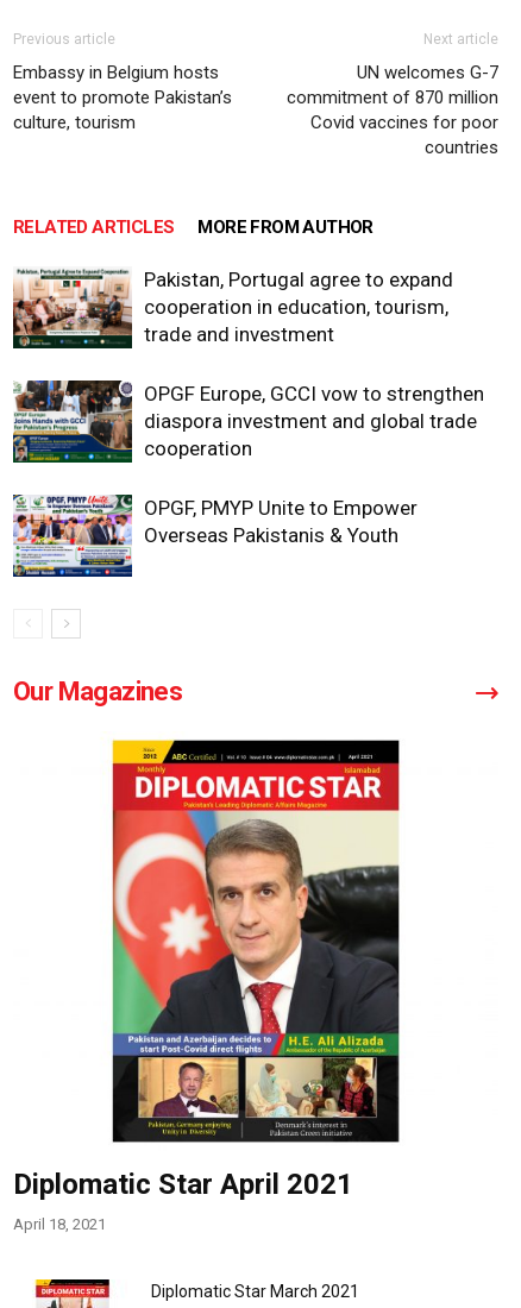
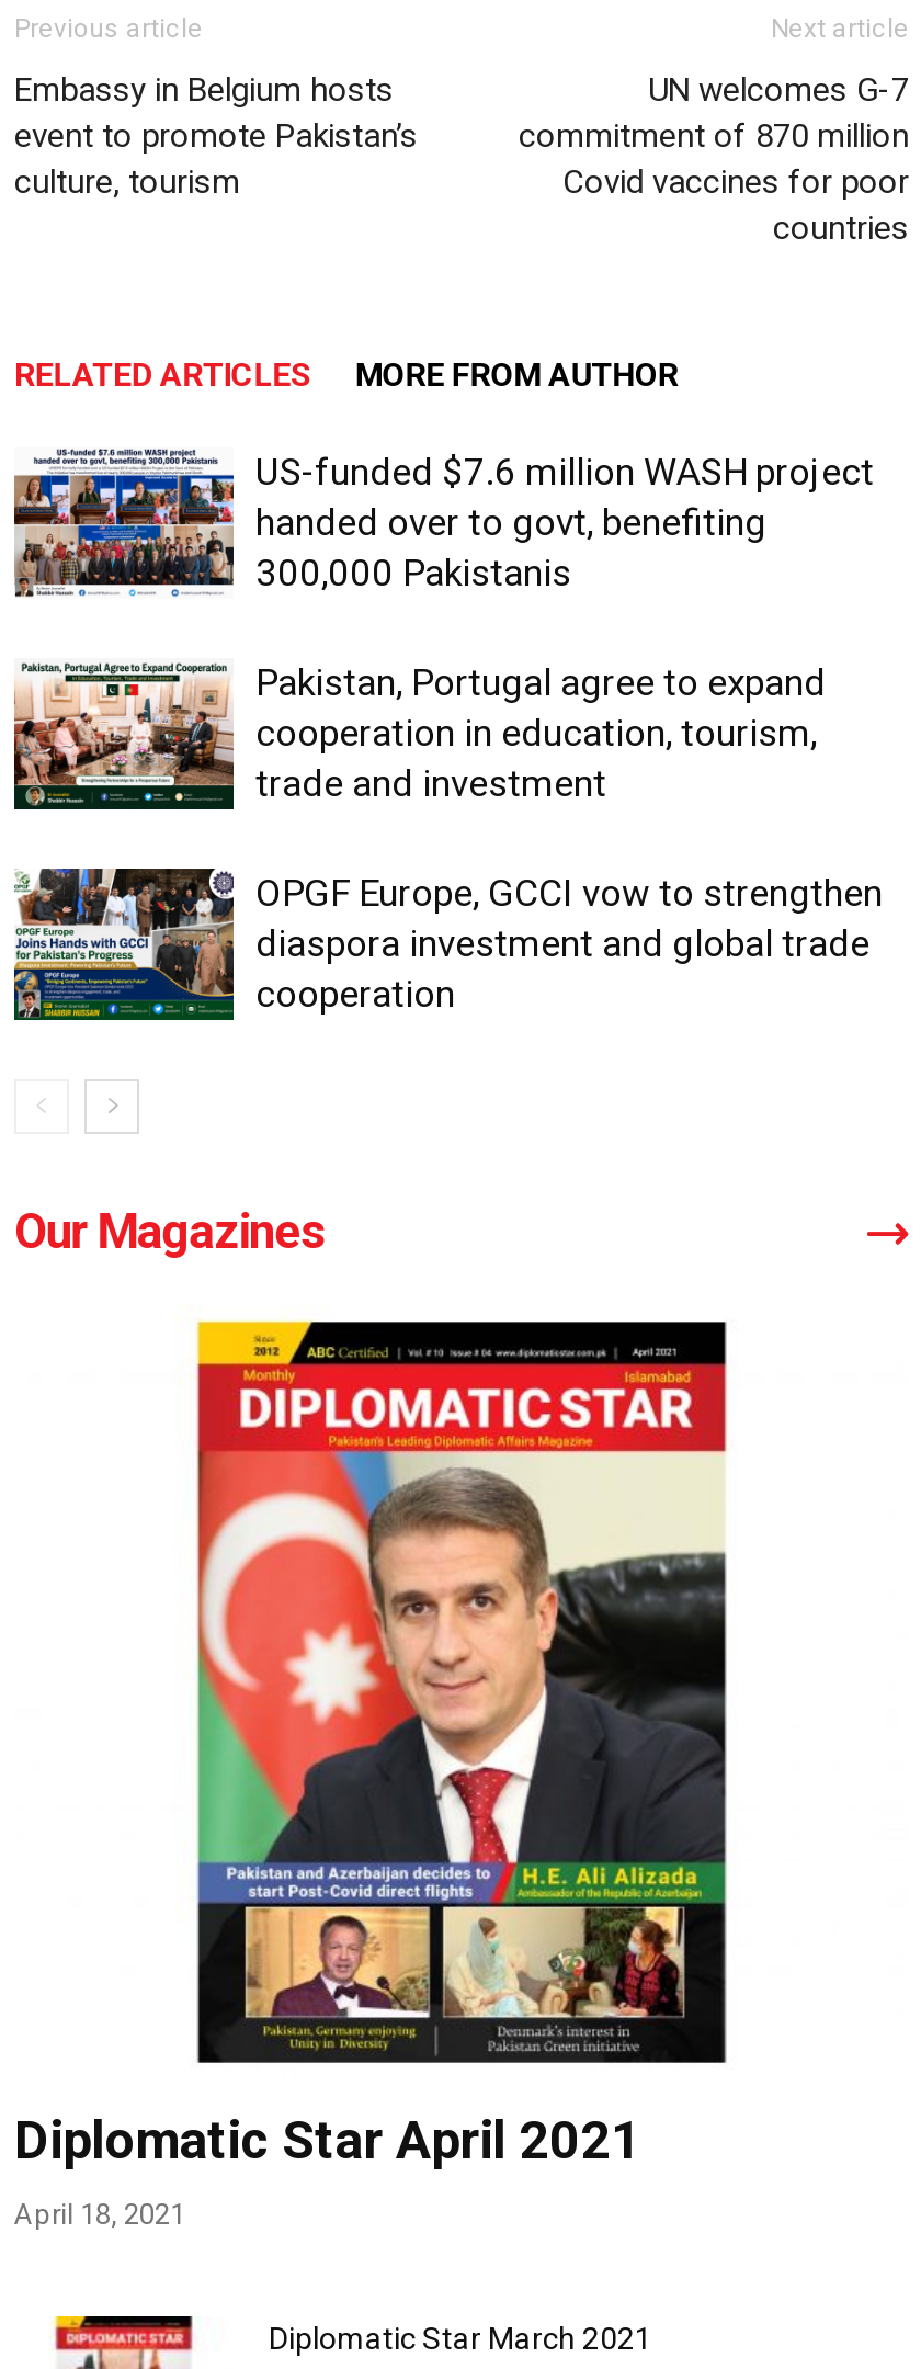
none -> [14,447,874,599] [image] | US-funded $7.6 million WASH project | handed over to govt, benefiting | 300,000 Pakistanis
moved [11,268,484,460] -> [10,660,883,1016]: [image] | Pakistan, Portugal agree to expand | cooperation in education, tourism, | trade and investment | OPGF Europe, GCCI vow to strengthen | diaspora investment and global trade | cooperation
[13,493,418,577] [image] | OPGF, PMYP Unite to Empower | Overseas Pakistanis & Youth -> none

